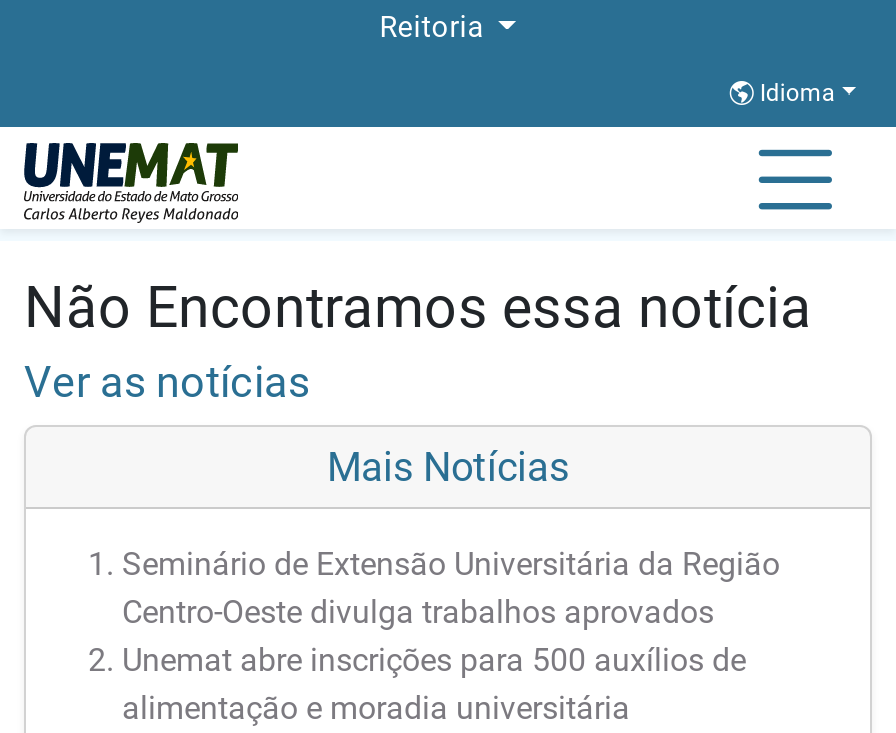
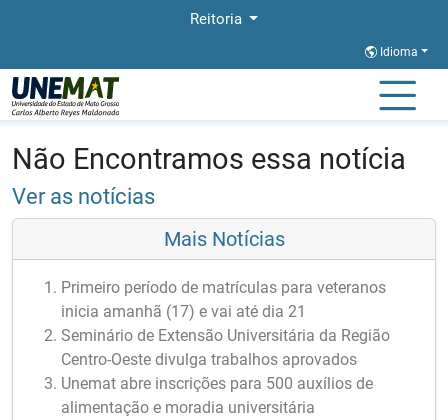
none -> [61,278,386,321] Primeiro período de matrículas para veteranos | inicia amanhã (17) e vai até dia 21

